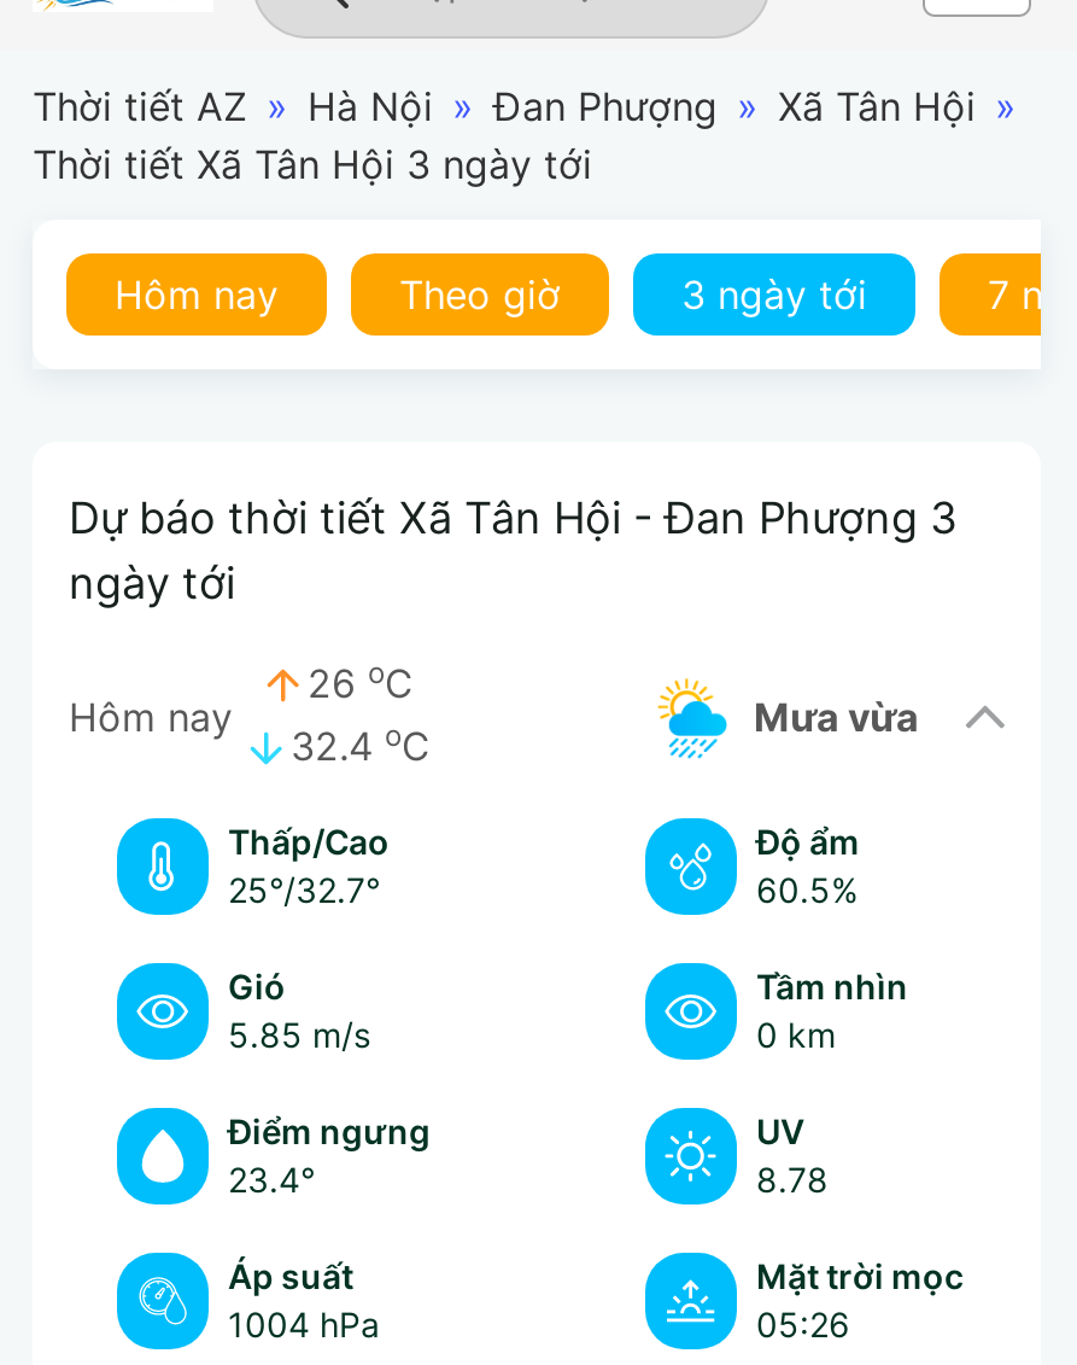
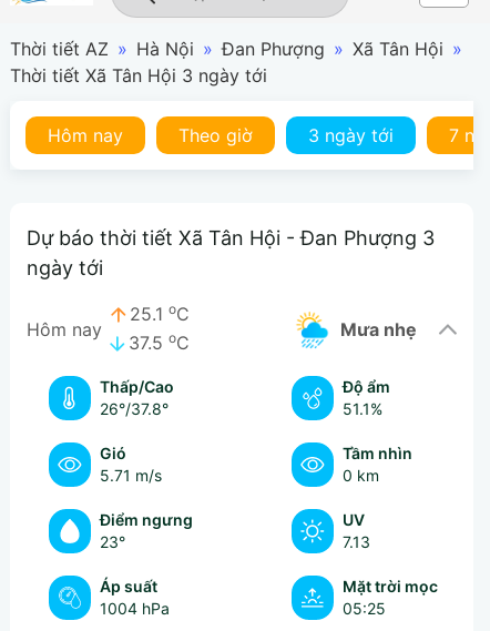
[308,654,414,707] 26 oC -> [129,301,189,325] 25.1 oC
[69,693,431,770] Hôm nay 32.4 oC -> [27,318,190,354] Hôm nay 37.5 oC
[790,693,918,741] mưa vừa -> [357,318,417,340] mưa nhẹ
[228,869,380,910] 25°/32.7° -> [100,399,169,418] 26°/37.8°
[756,869,857,910] 60.5% -> [343,399,382,418] 51.1%
[228,1014,370,1055] 5.85 m/s -> [100,466,162,485] 5.71 m/s
[228,1159,315,1200] 23.4° -> [100,532,125,551] 23°
[756,1159,829,1200] 8.78 -> [343,532,370,551] 7.13
[756,1303,850,1344] 05:26 -> [343,599,386,618] 05:25

